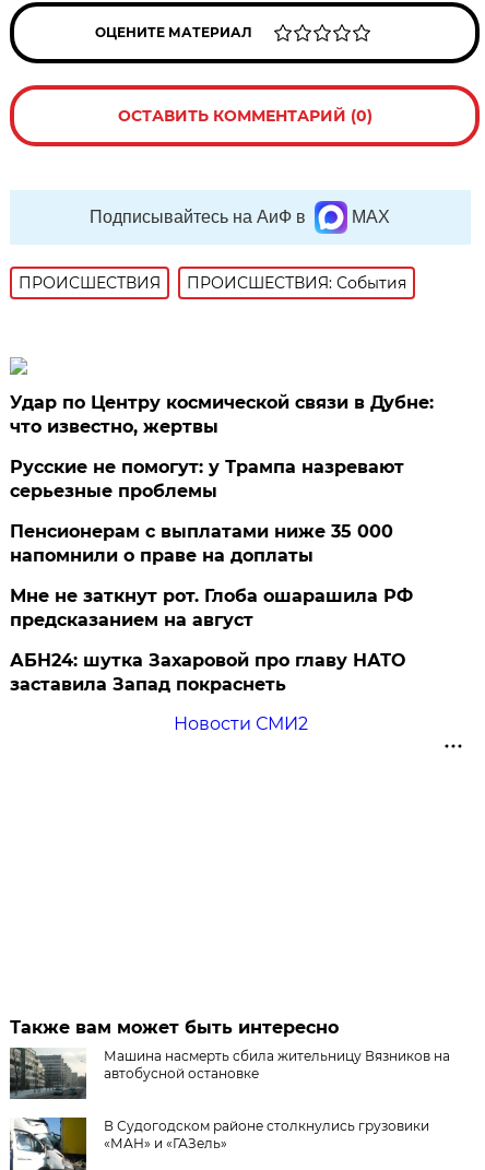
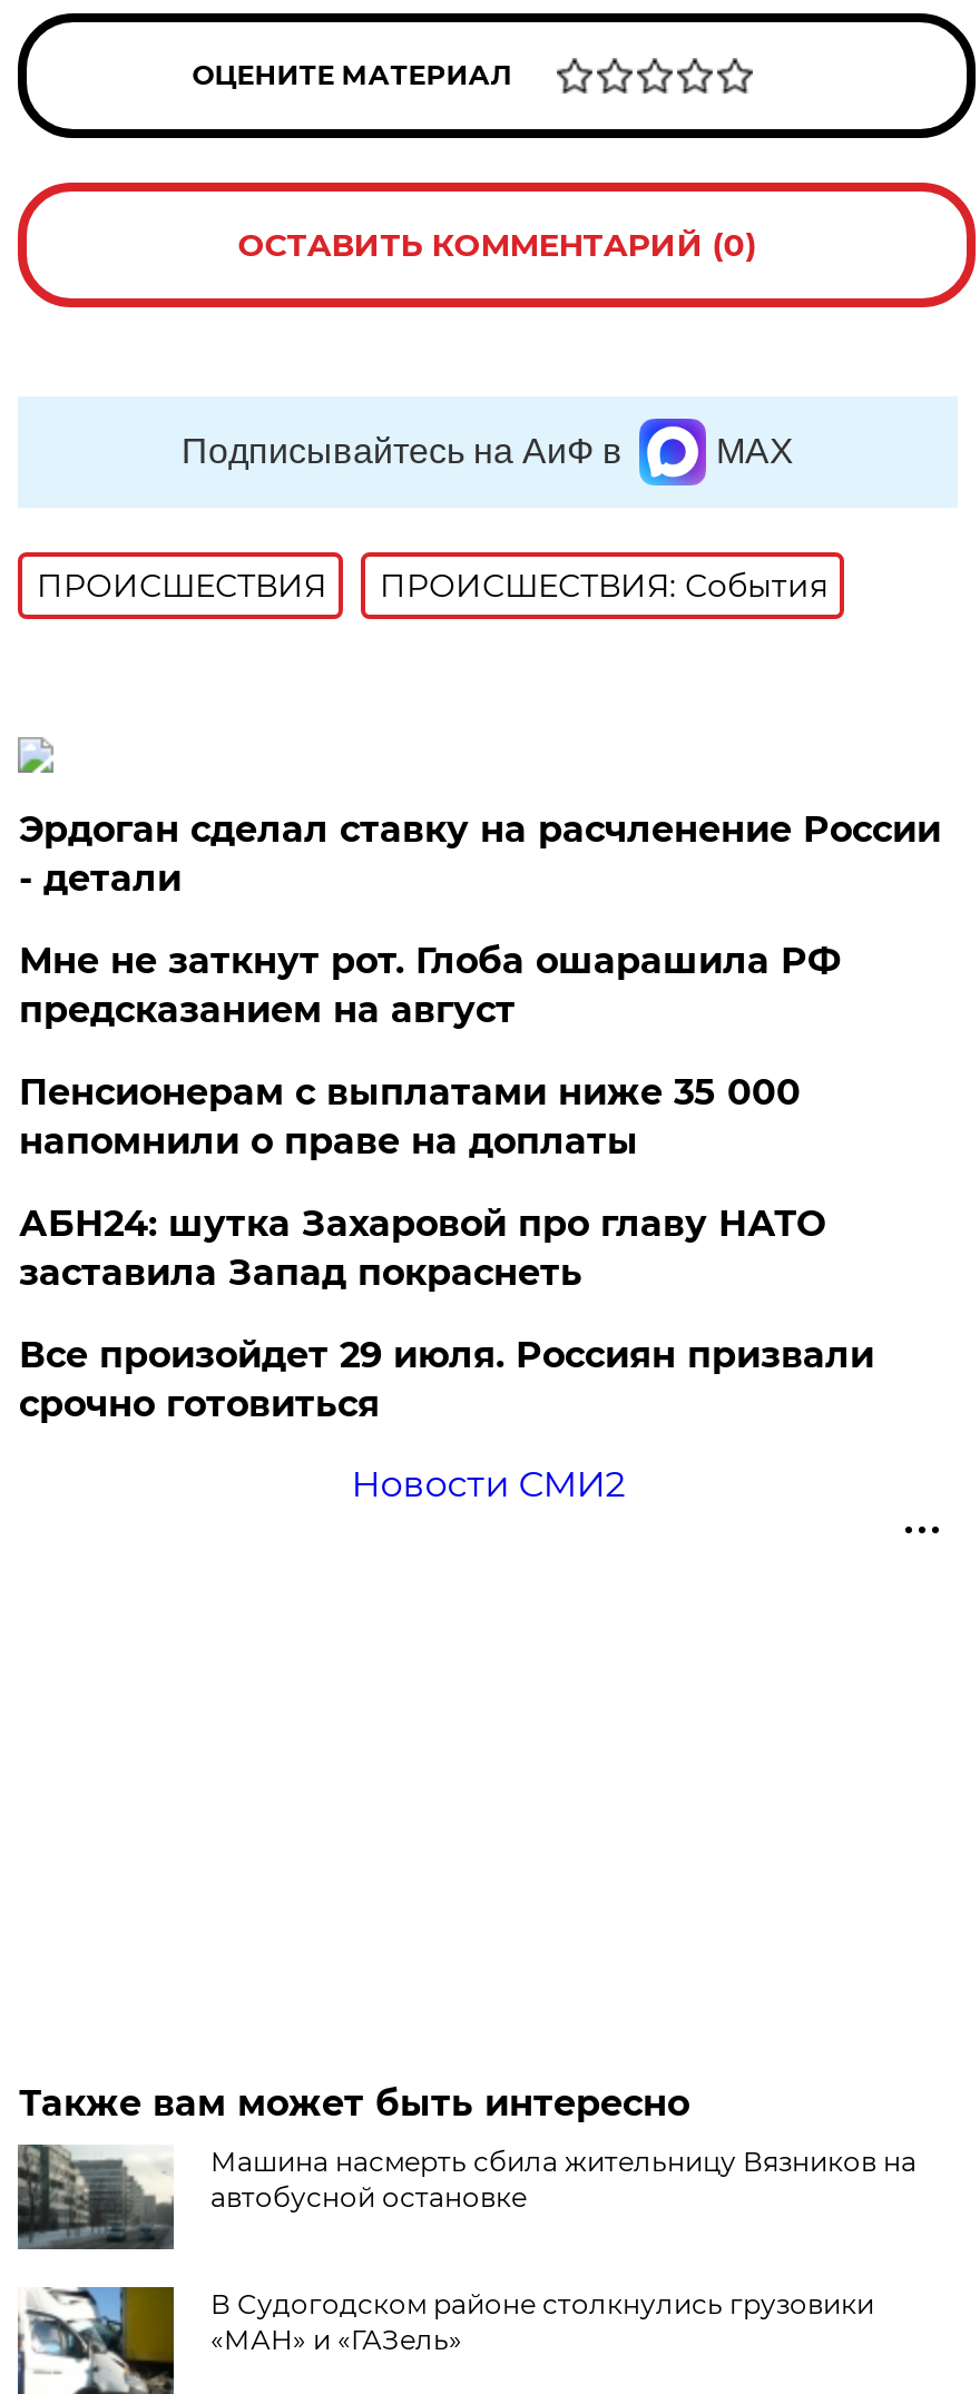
[10,392,434,436] Удар по Центру космической связи в Дубне: | что известно, жертвы -> [19,807,941,899] Эрдоган сделал ставку на расчленение России | - детали
[10,456,405,501] Русские не помогут: у Трампа назревают | серьезные проблемы -> none
moved [10,585,413,630] -> [19,939,841,1030]: Мне не заткнут рот. Глоба ошарашила РФ | предсказанием на август
moved [10,649,406,694] -> [19,1201,825,1293]: АБН24: шутка Захаровой про главу НАТО | заставила Запад покраснеть
none -> [19,1333,874,1424] Все произойдет 29 июля. Россиян призвали | срочно готовиться

